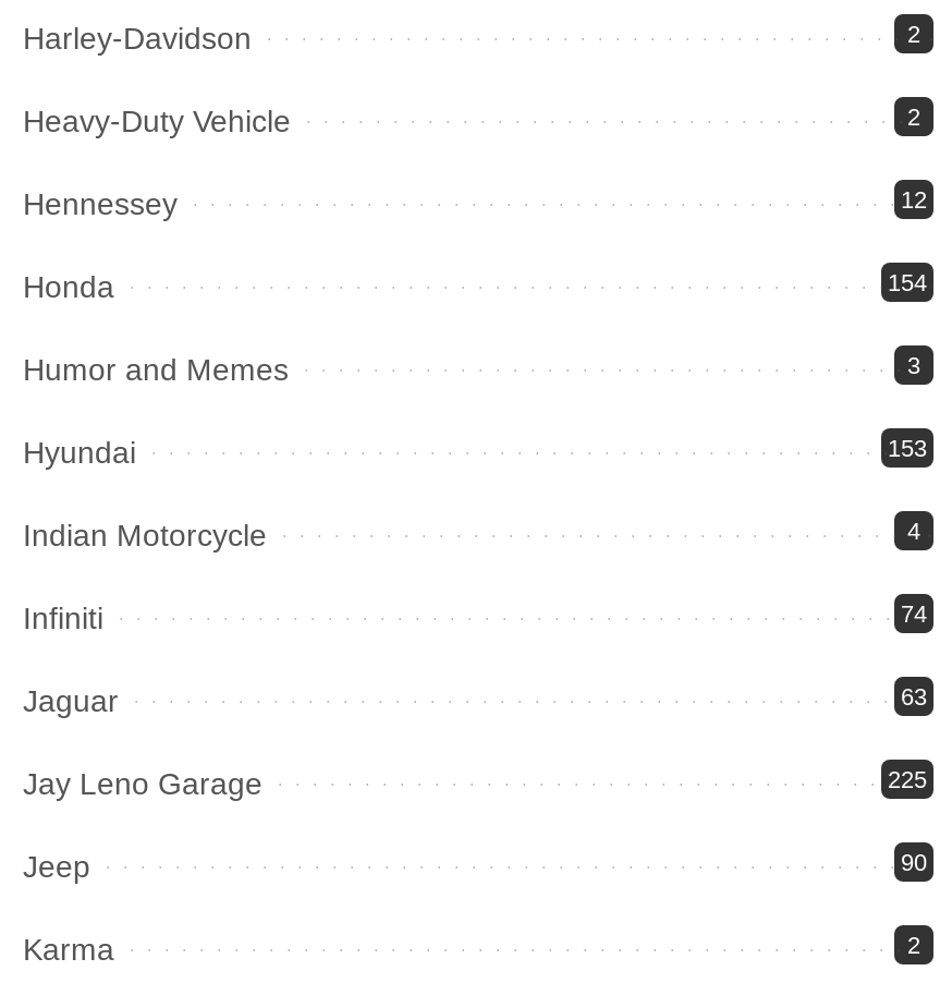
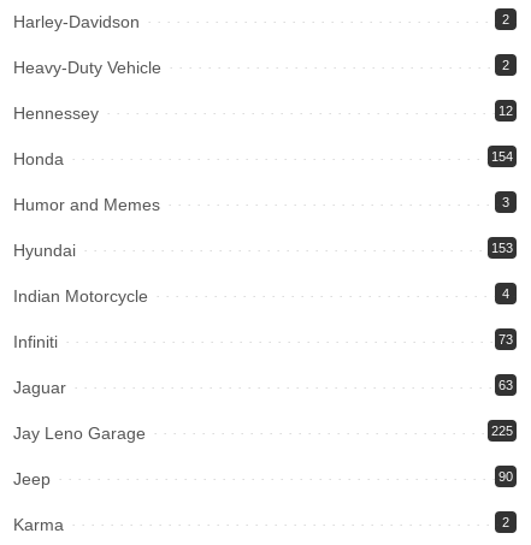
[901,602,927,628] 74 -> [498,332,513,346] 73

